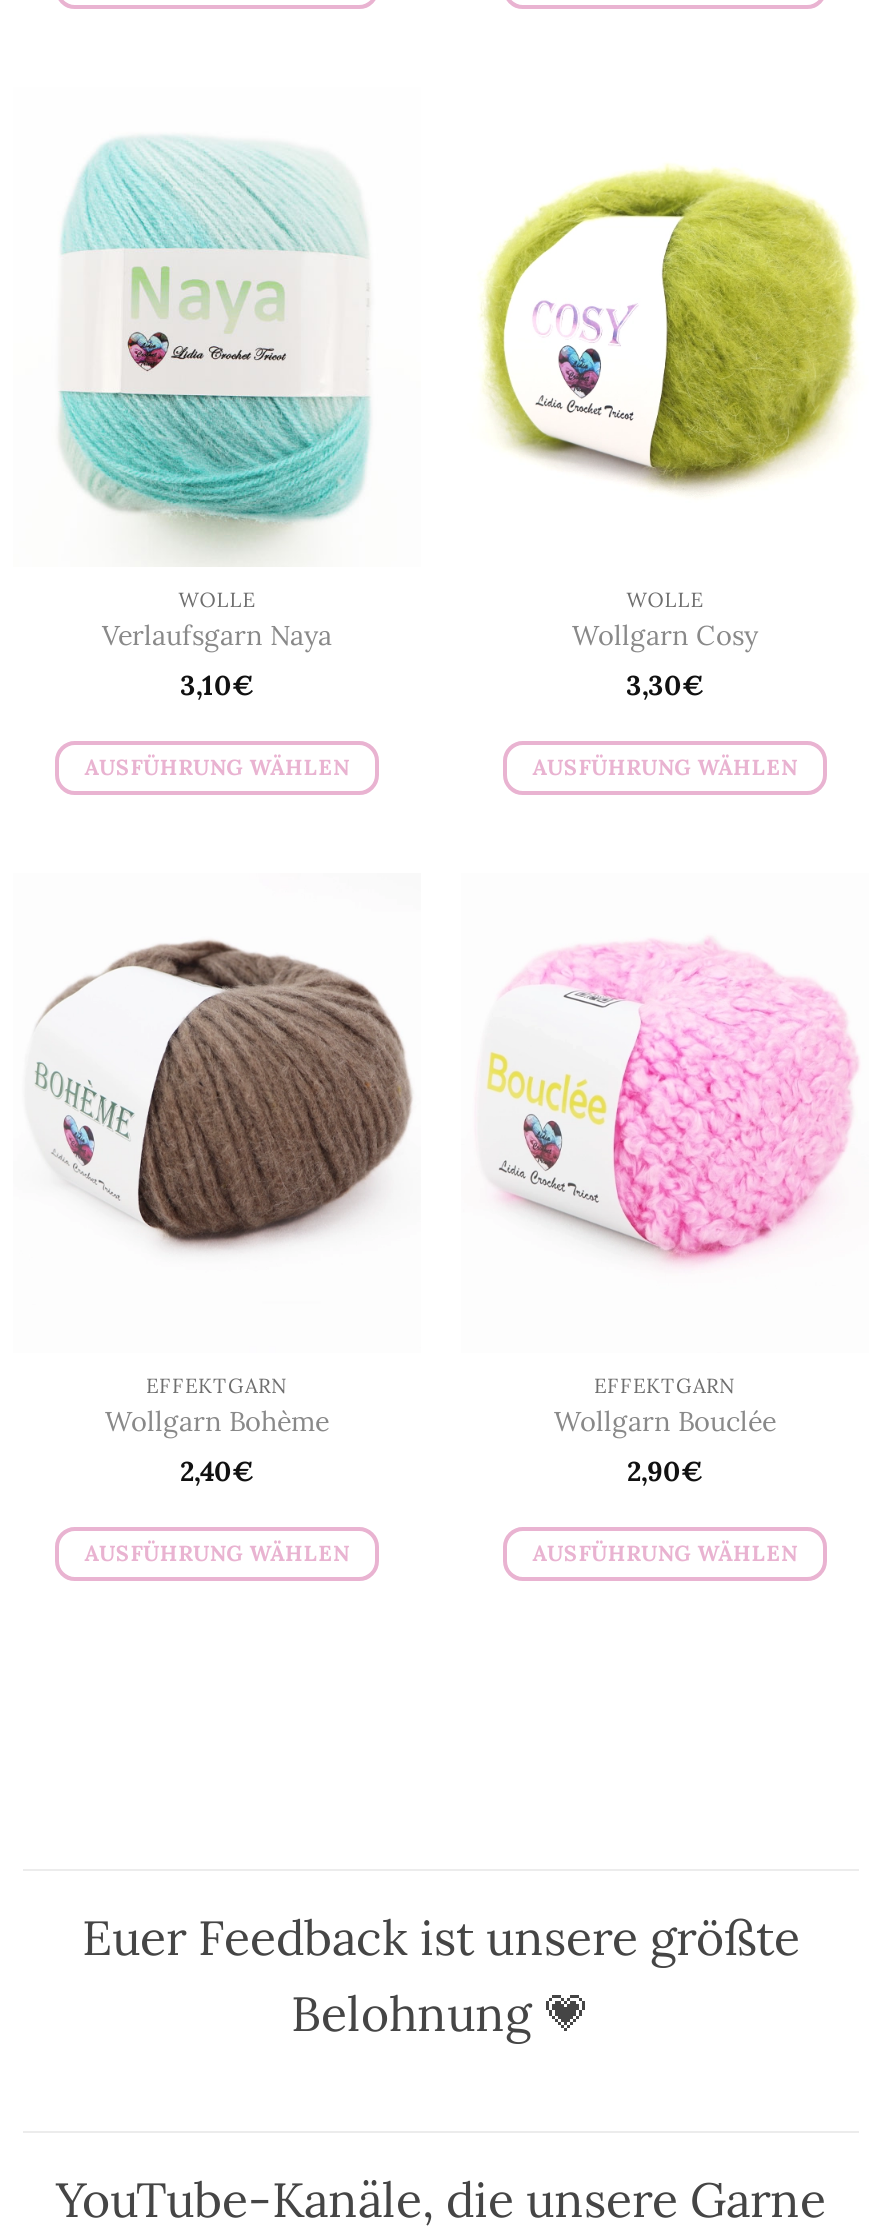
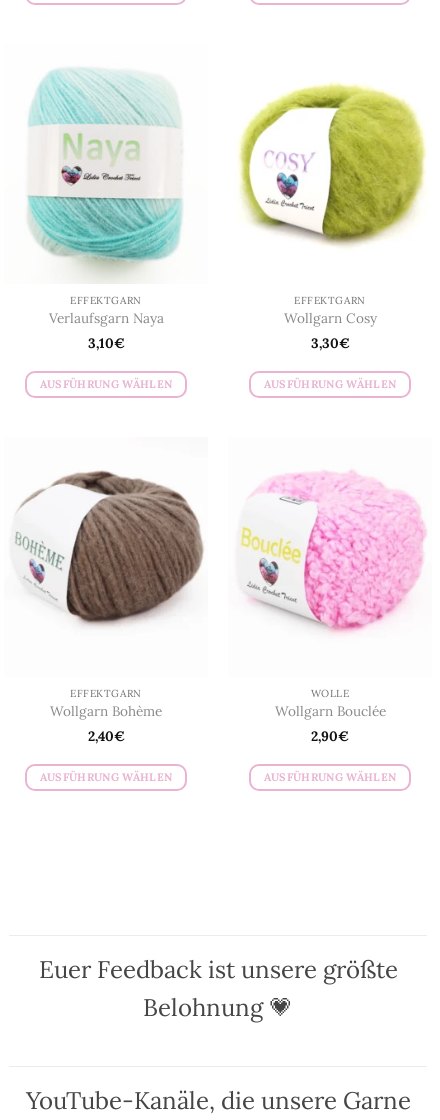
[178,587,256,613] WOLLE -> [70,294,141,307] EFFEKTGARN
[626,587,704,613] WOLLE -> [294,294,365,307] EFFEKTGARN
[594,1373,736,1399] EFFEKTGARN -> [311,687,349,700] WOLLE

